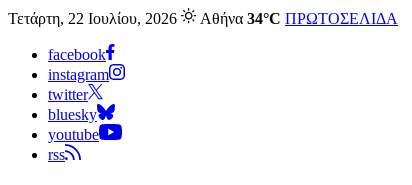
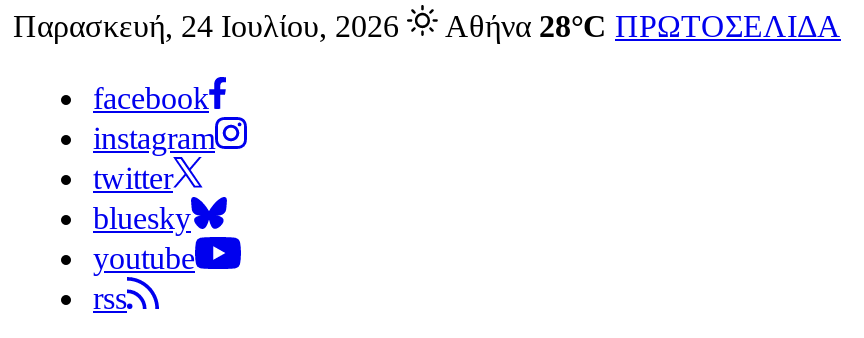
[8,10,177,27] Τετάρτη, 22 Ιουλίου, 2026 -> [13,9,399,43] Παρασκευή, 24 Ιουλίου, 2026
[200,10,398,27] Αθήνα 34°C ΠΡΩΤΟΣΕΛΙΔΑ -> [445,9,841,43] Αθήνα 28°C ΠΡΩΤΟΣΕΛΙΔΑ

